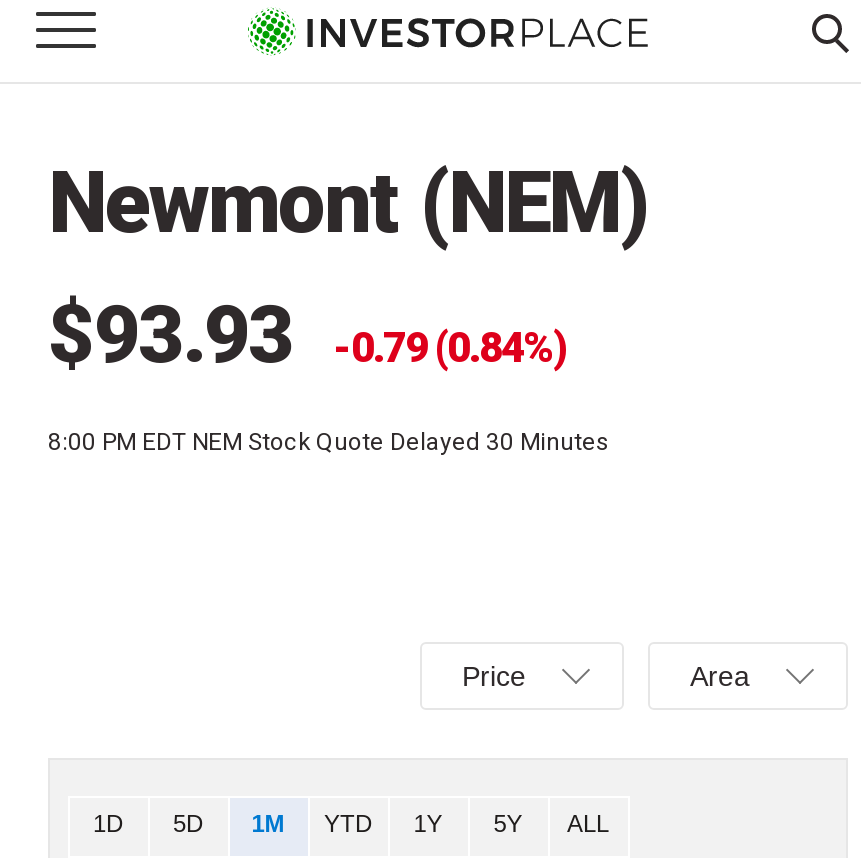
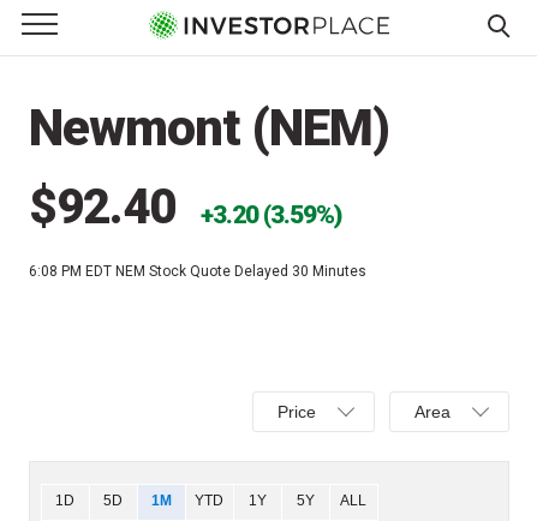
[48,288,292,382] $93.93 -> [29,179,175,235] $92.40
[351,324,565,372] 0.79 (0.84%) -> [212,200,341,229] 3.20 (3.59%)
[48,428,610,456] 8:00 PM EDT NEM Stock Quote Delayed 30 Minutes -> [29,263,366,280] 6:08 PM EDT NEM Stock Quote Delayed 30 Minutes

